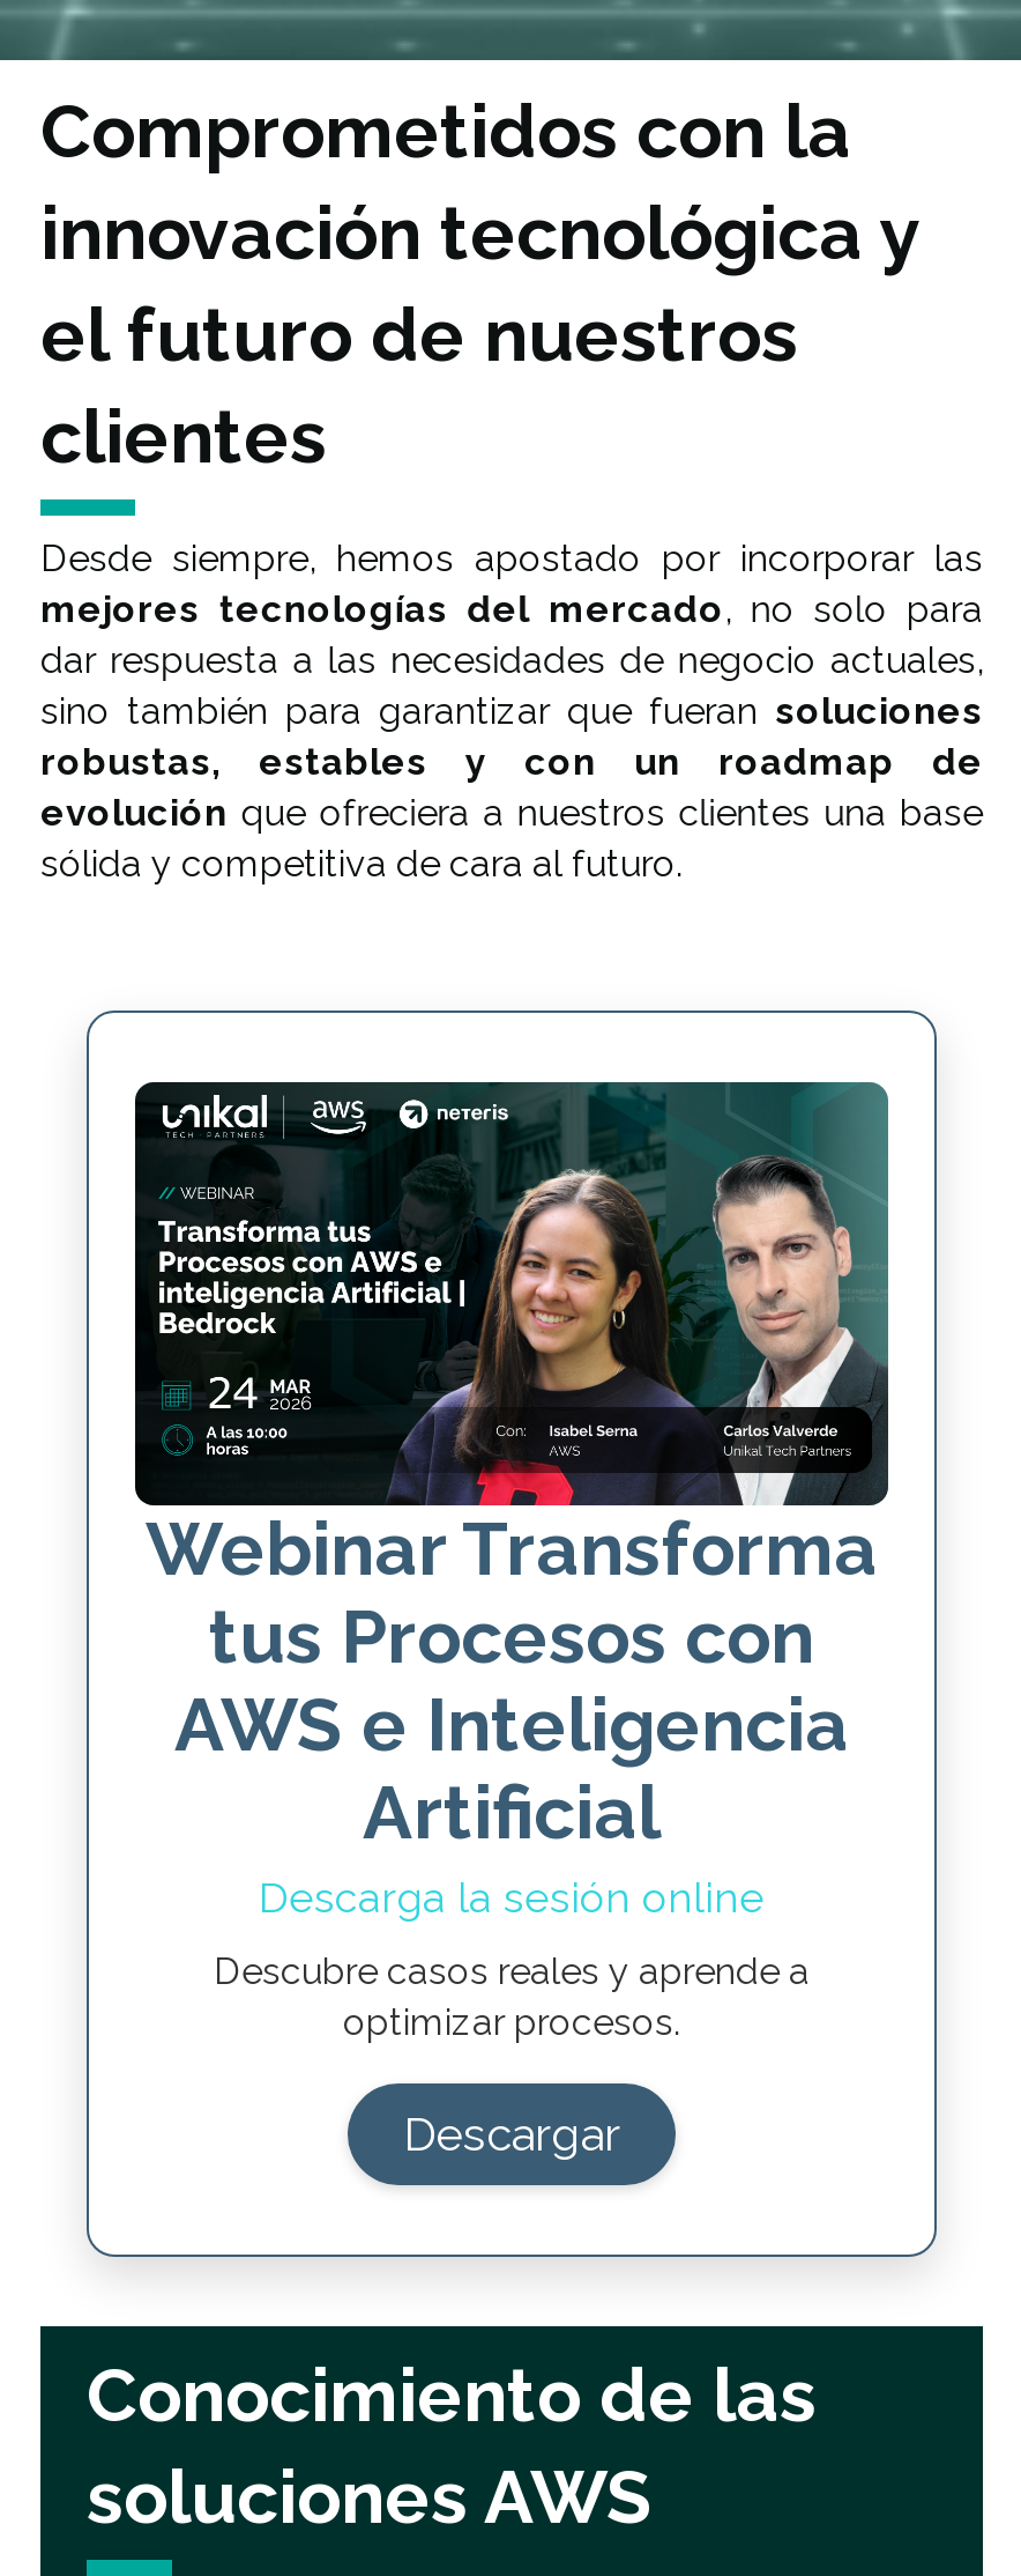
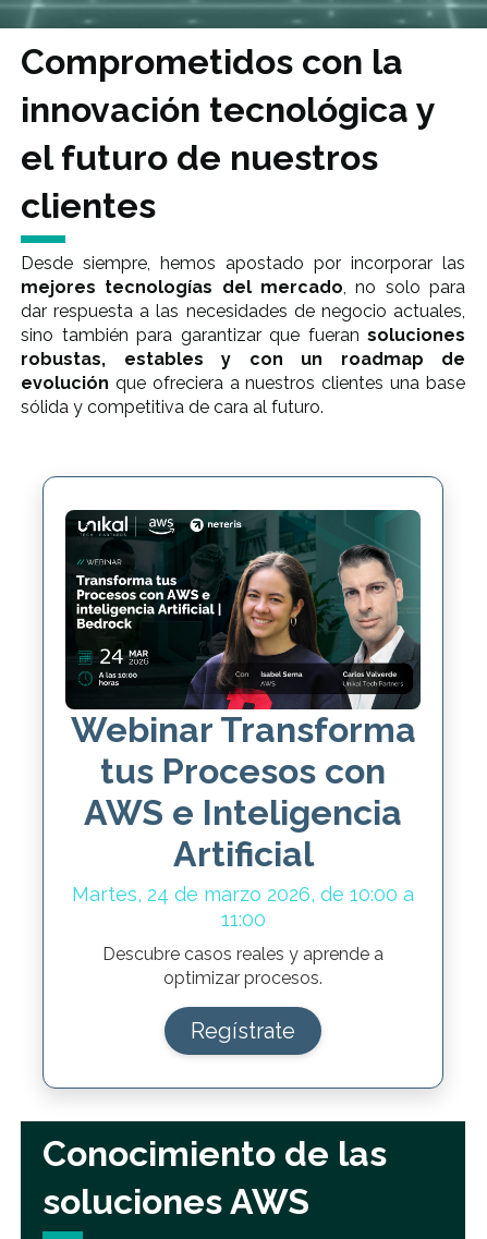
[259,1873,765,1922] Descarga la sesión online -> [72,883,414,931] Martes, 24 de marzo 2026, de 10:00 a | 11:00
[403,2107,620,2163] Descargar -> [191,1018,295,1044] Regístrate

